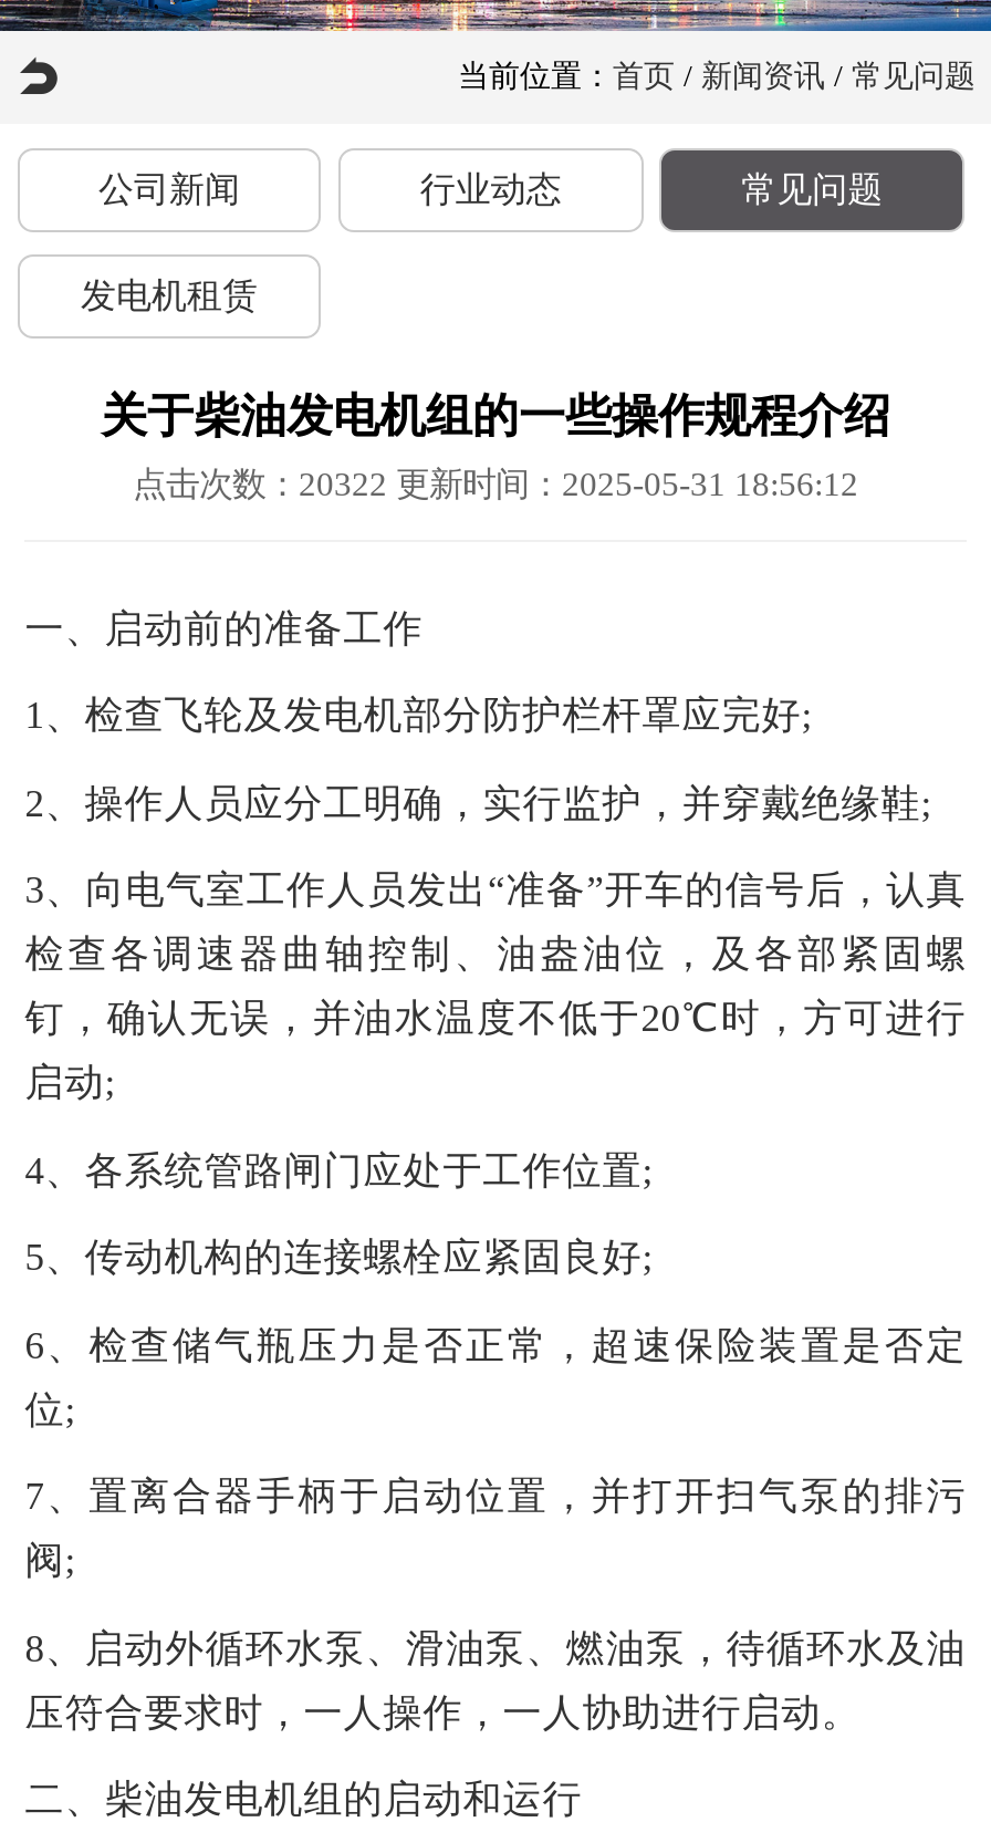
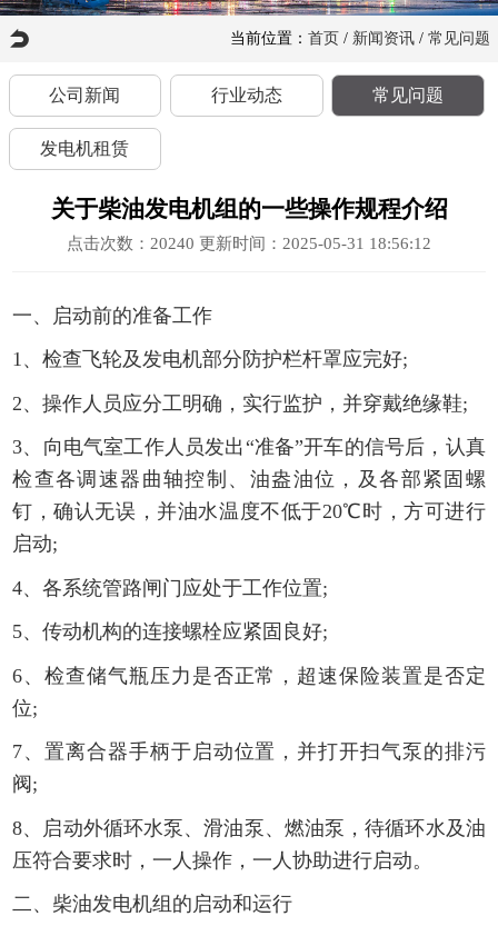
[133,465,858,502] 点击次数：20322更新时间：2025-05-31 18:56:12 -> [67,233,431,252] 点击次数：20240更新时间：2025-05-31 18:56:12

